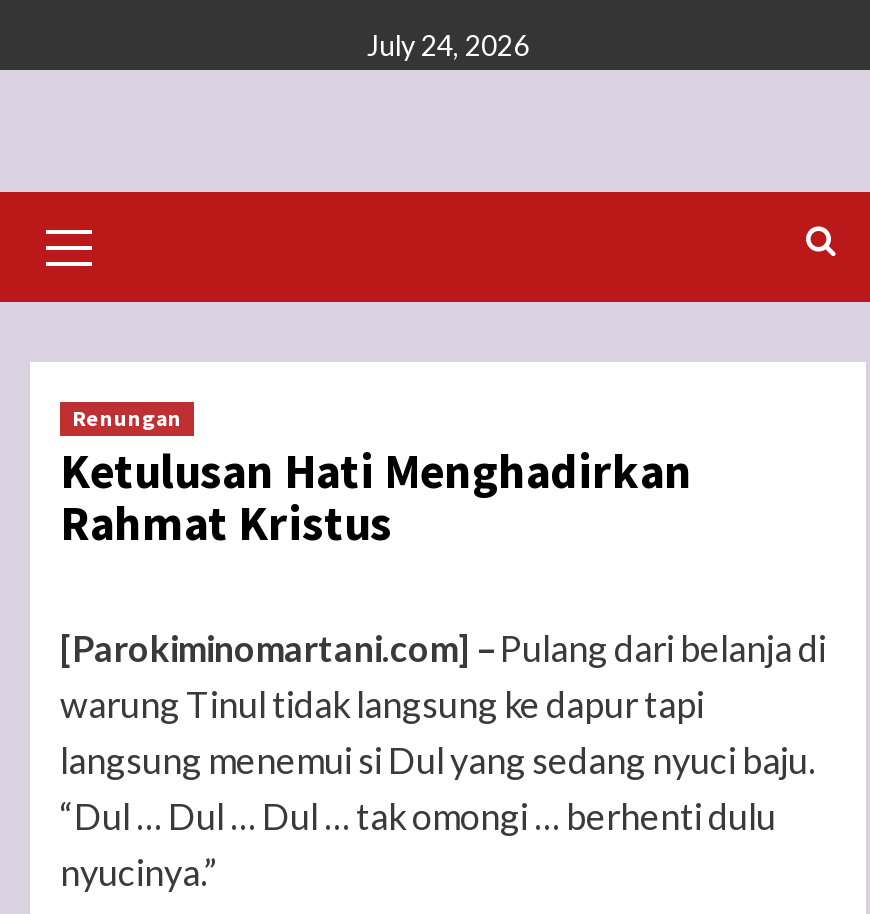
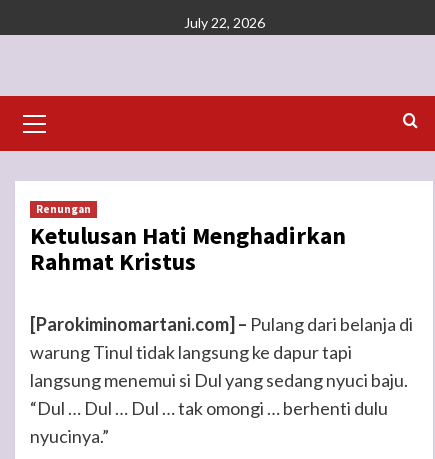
[367,28,529,62] July 24, 2026 -> [183,14,264,31] July 22, 2026

